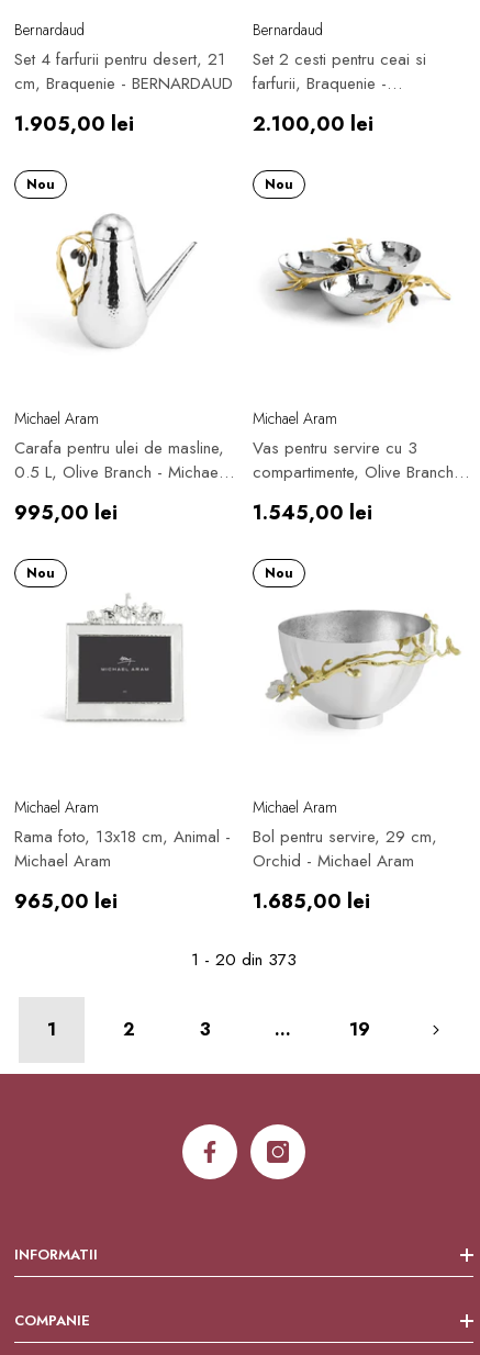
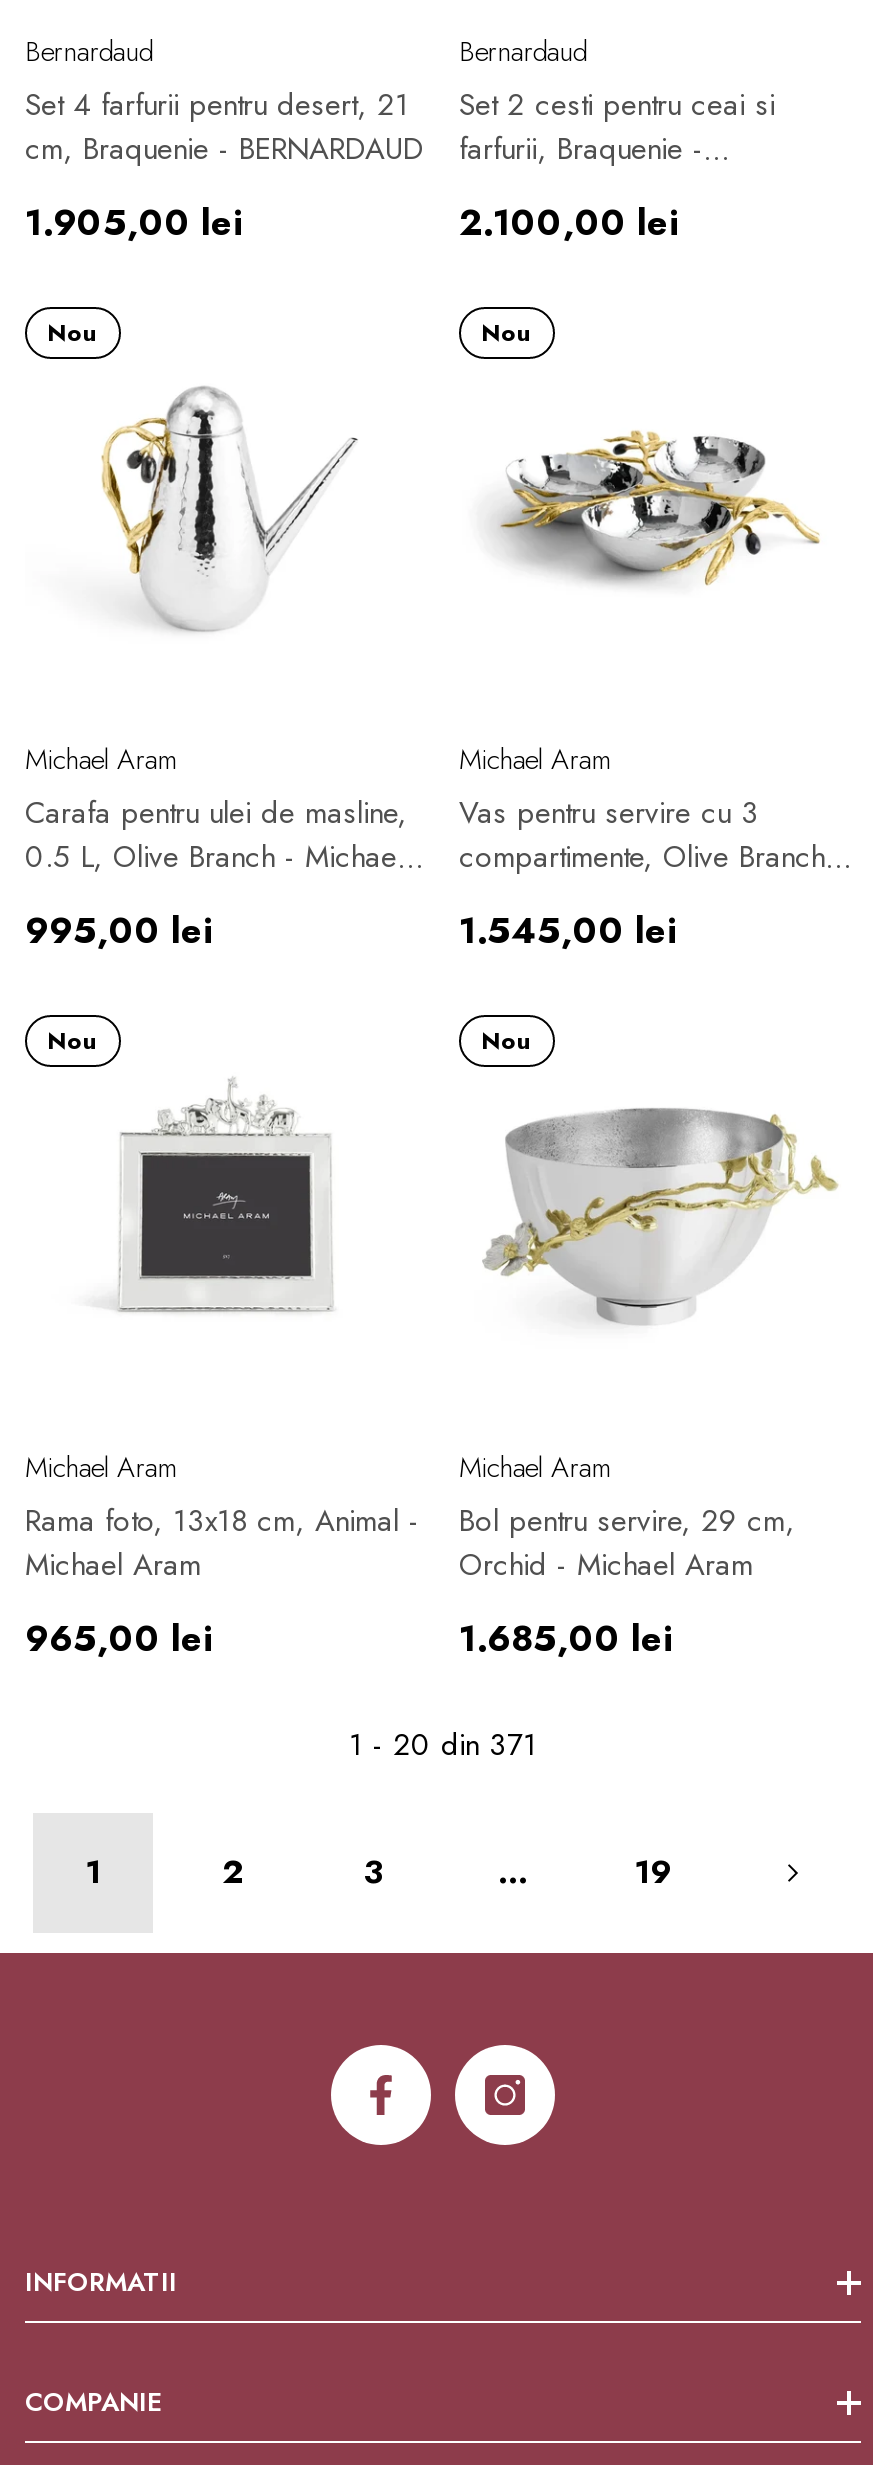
[191,948,297,972] 1 - 20 din 373 -> [349,1724,537,1768] 1 - 20 din 371

